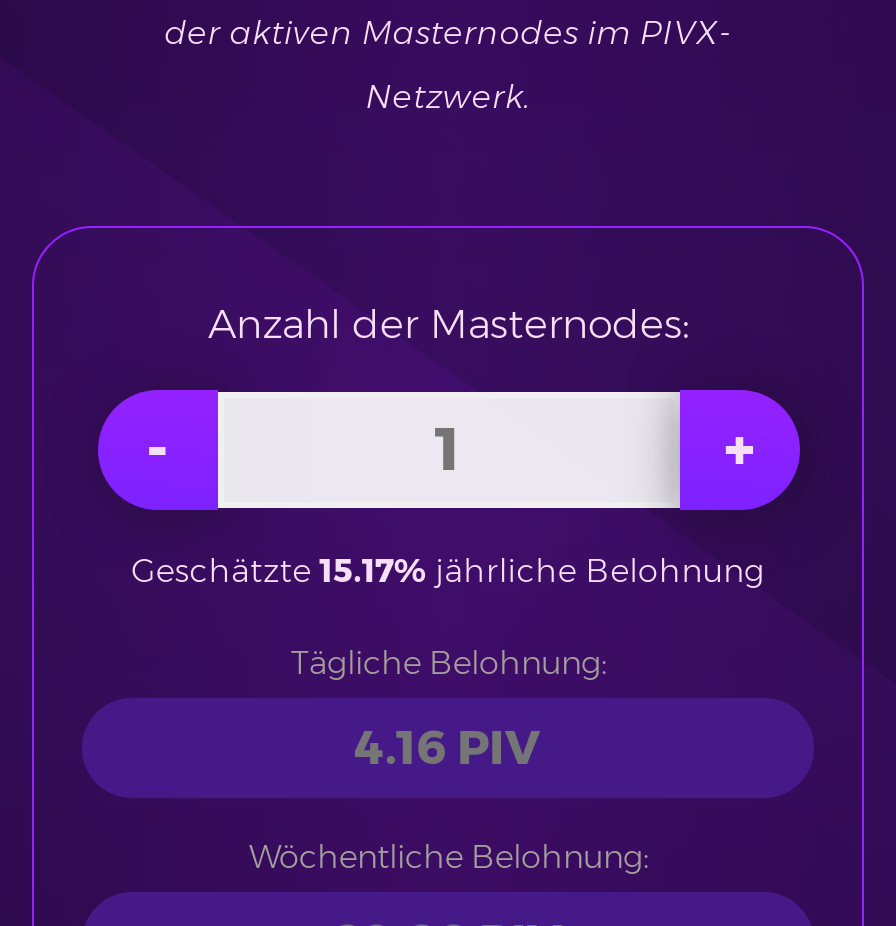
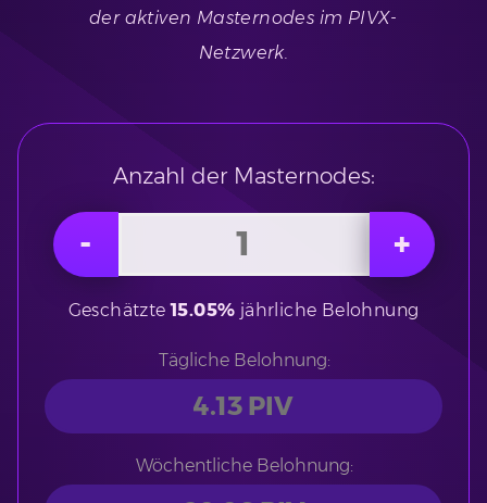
[131,551,765,589] Geschätzte 15.17% jährliche Belohnung -> [68,299,419,320] Geschätzte 15.05% jährliche Belohnung

